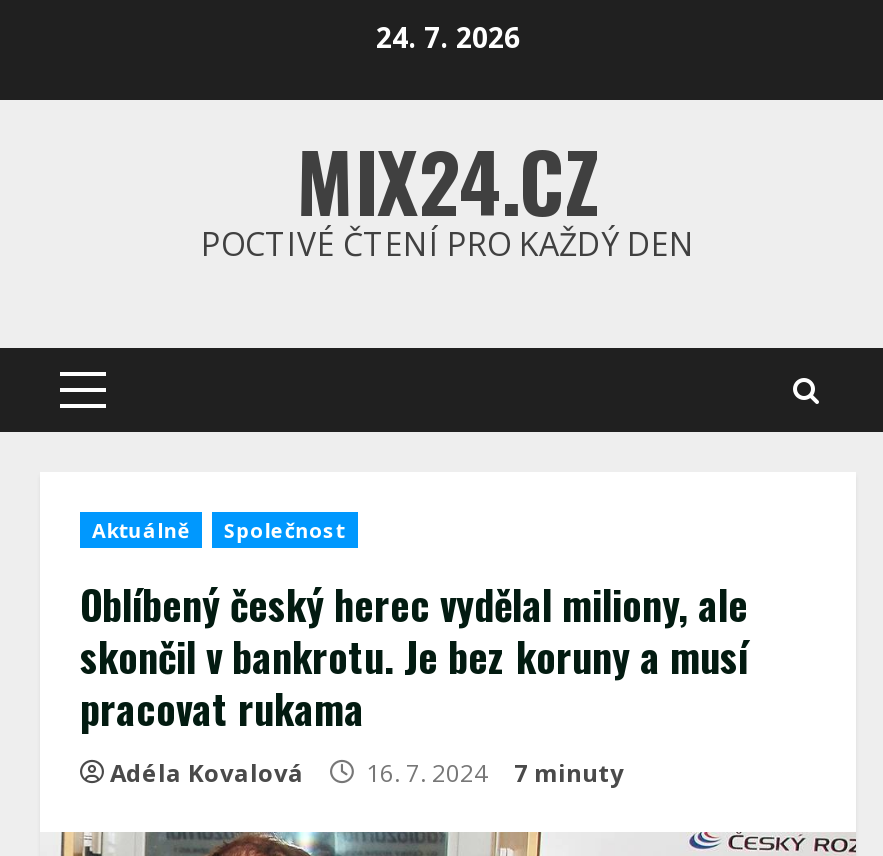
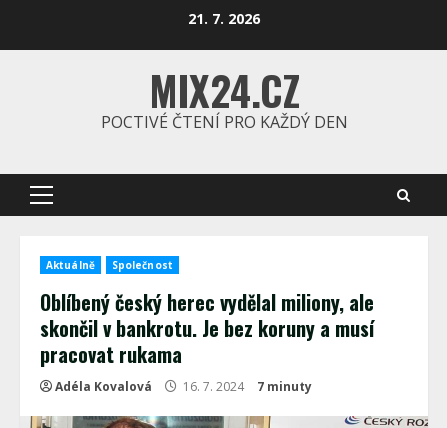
[376,17,520,55] 24. 7. 2026 -> [188,8,260,27] 21. 7. 2026

